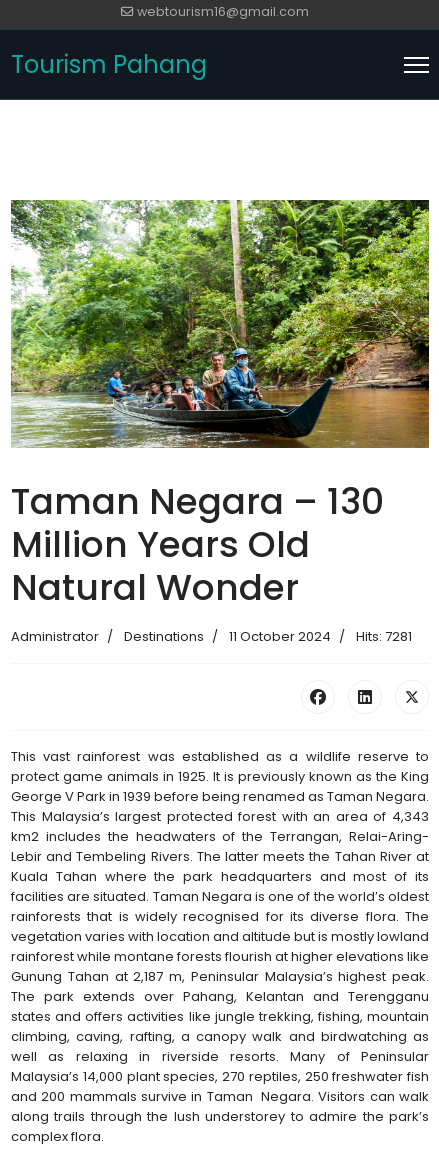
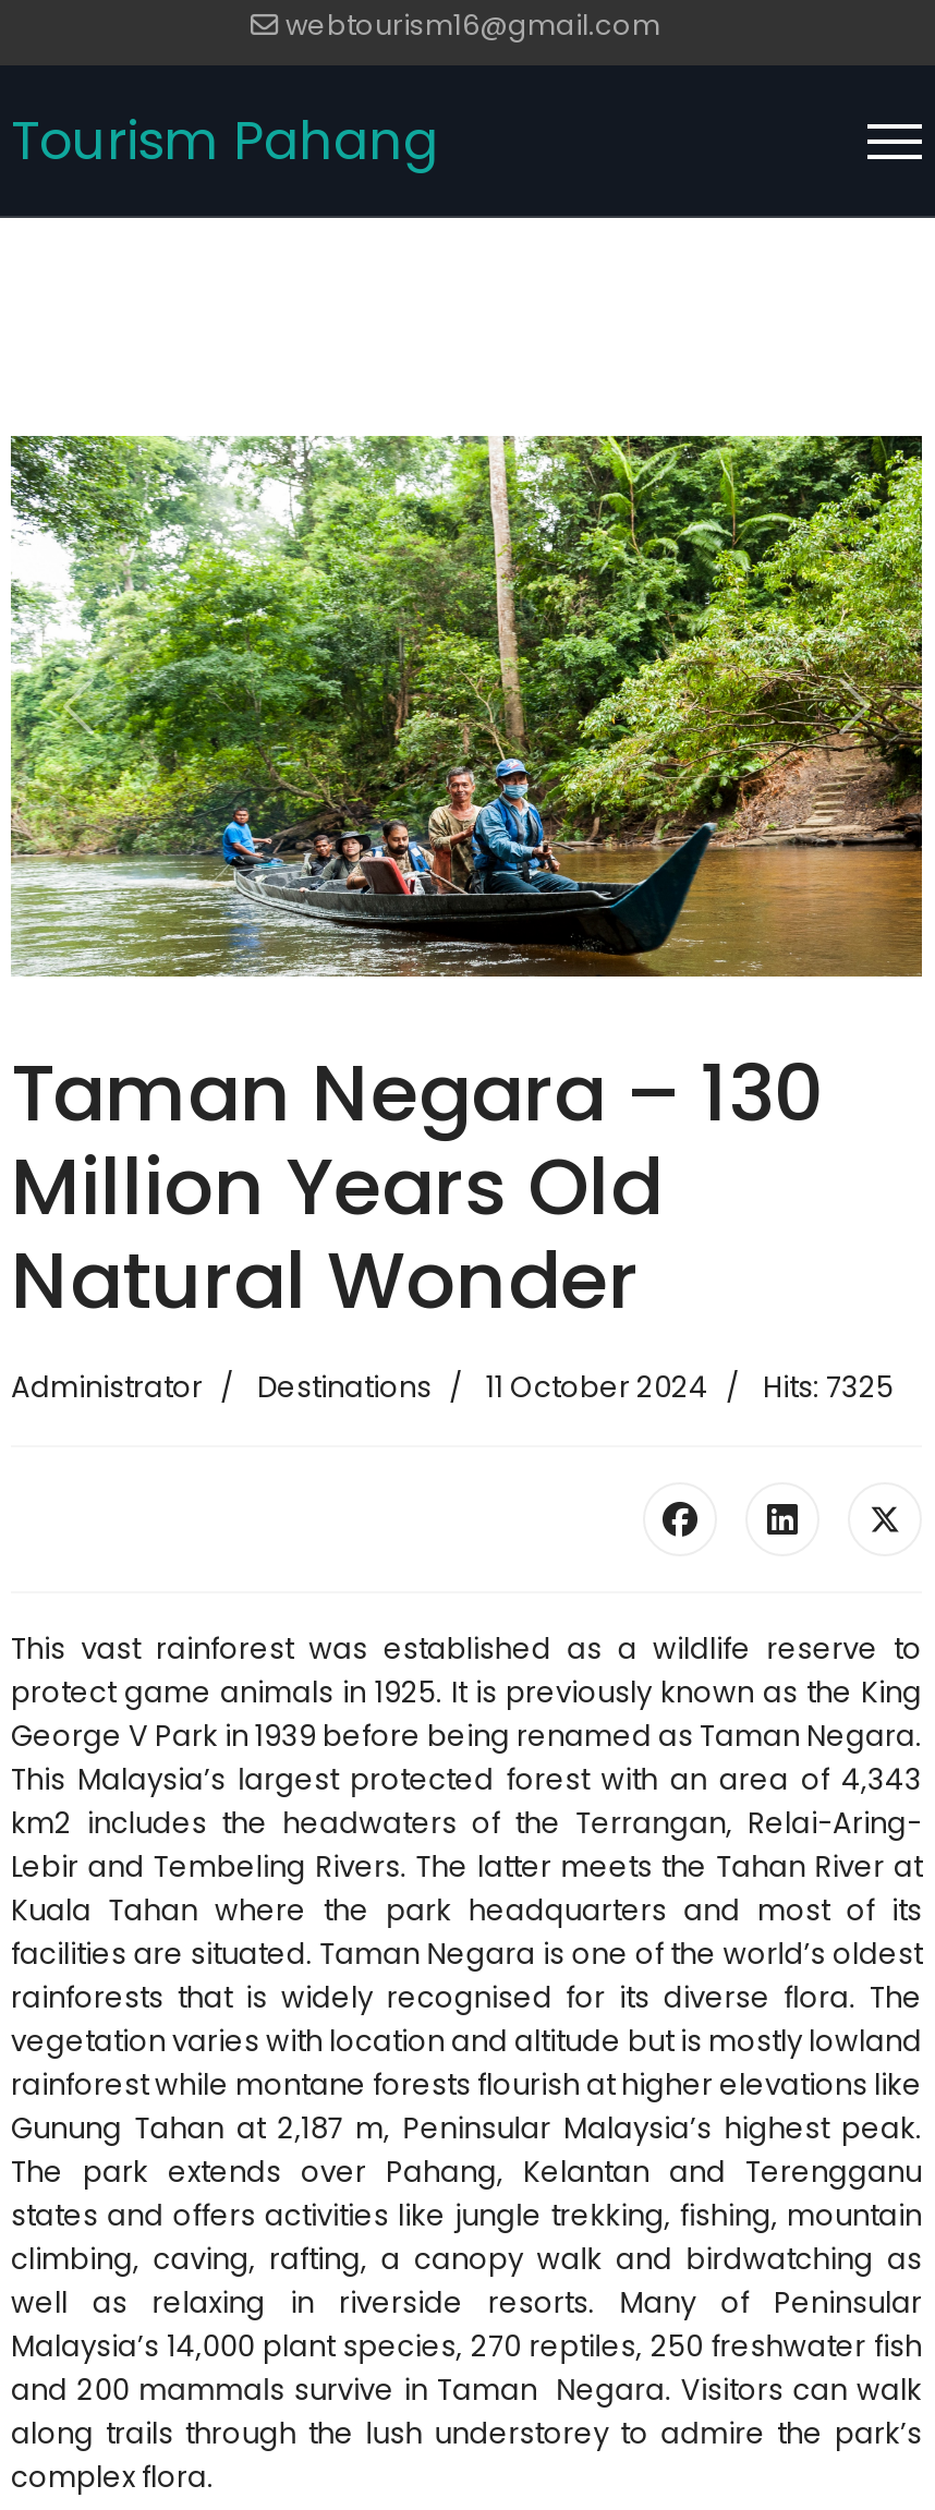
[11,627,412,646] Administrator Destinations 11 October 2024 Hits: 7281 -> [11,1366,894,1407] Administrator Destinations 11 October 2024 Hits: 7325

